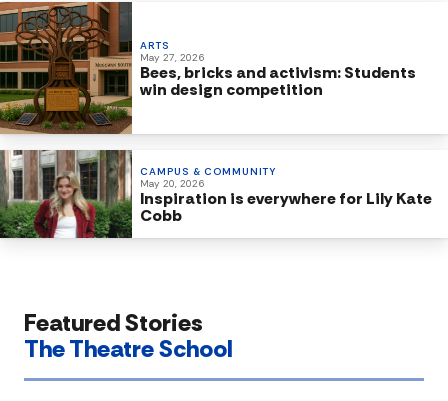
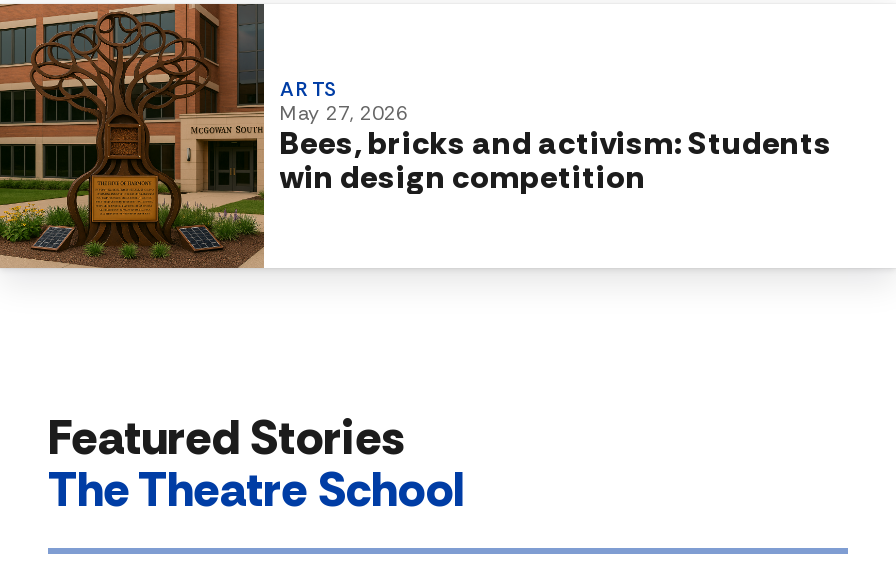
[3,149,432,239] [image] | CAMPUS & COMMUNITY | May 20, 2026 | Inspiration is everywhere for Lily Kate | Cobb -> none

